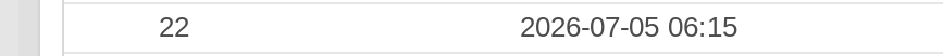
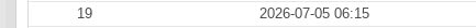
[159,11,189,43] 22 -> [76,5,92,22] 19

